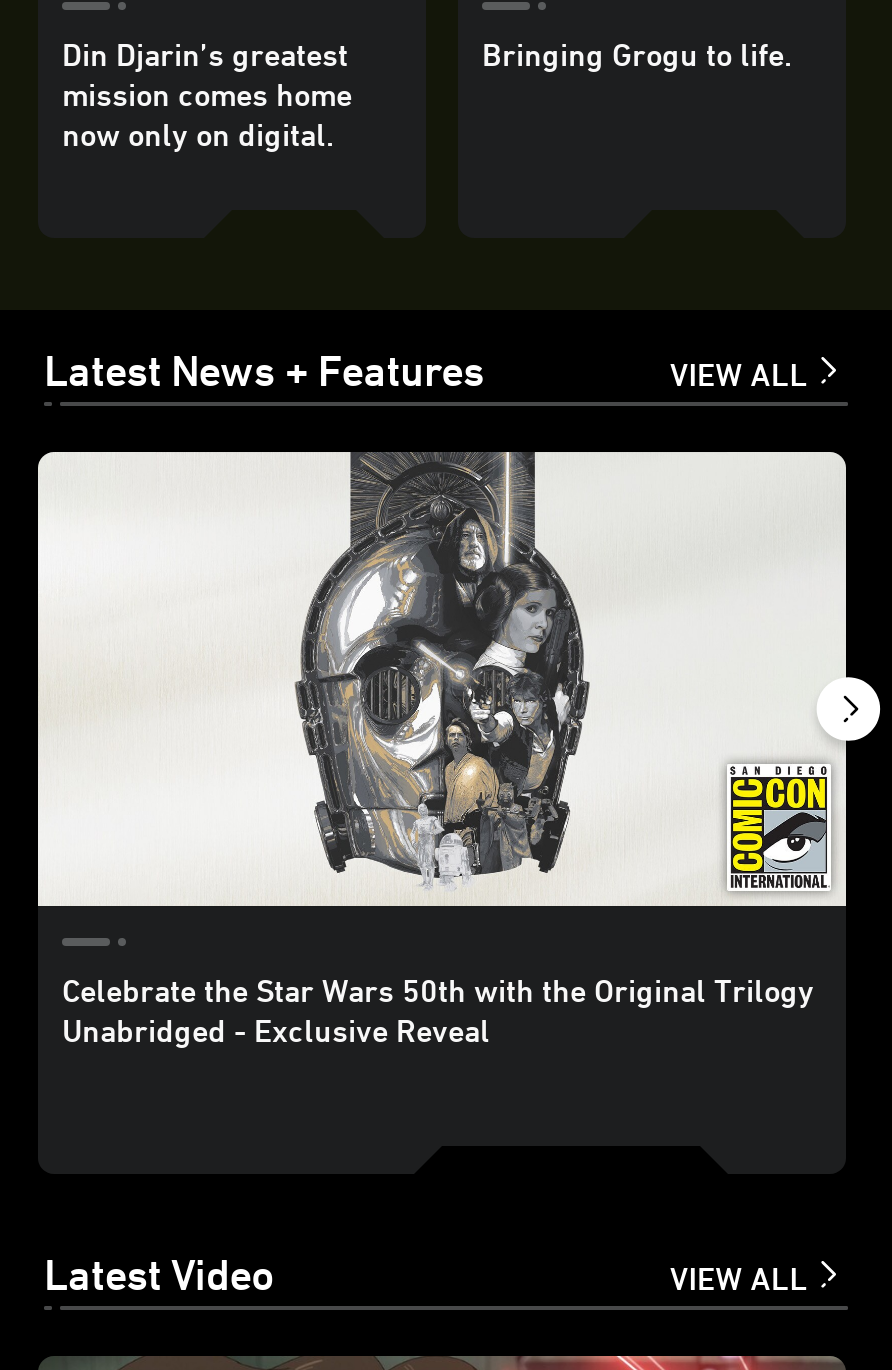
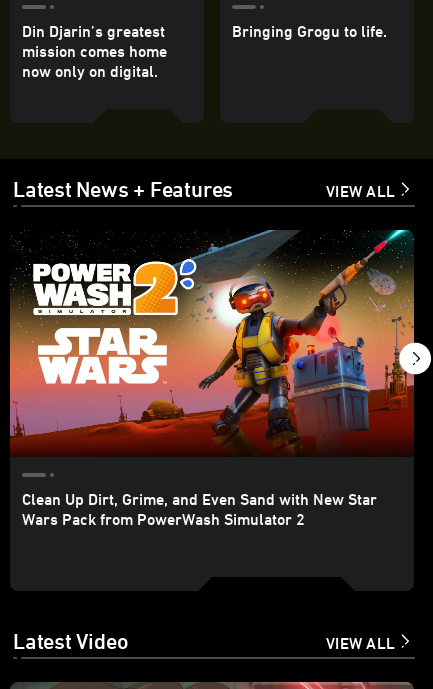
[36,450,848,1049] [image] | Celebrate the Star Wars 50th with the Original Trilogy | Unabridged - Exclusive Reveal -> [9,229,415,528] [image] | Clean Up Dirt, Grime, and Even Sand with New Star | Wars Pack from PowerWash Simulator 2

